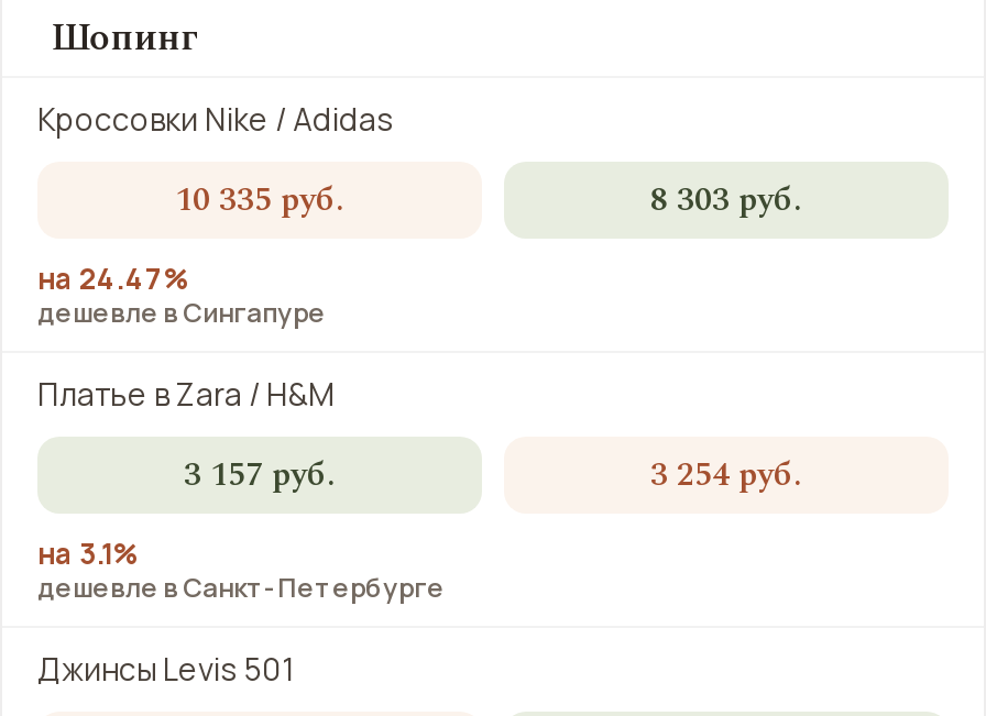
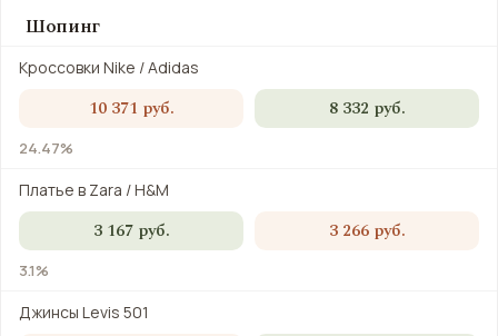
[175,175,802,225] 10 335 руб. | 8 303 руб. -> [88,96,405,121] 10 371 руб. | 8 332 руб.
[37,258,326,331] на 24.47% | дешевле в Сингапуре -> [19,138,73,158] 24.47%
[184,450,802,500] 3 157 руб. | 3 254 руб. -> [93,218,405,244] 3 167 руб. | 3 266 руб.
[37,533,445,606] на 3.1% | дешевле в Санкт-Петербурге -> [19,260,49,280] 3.1%

